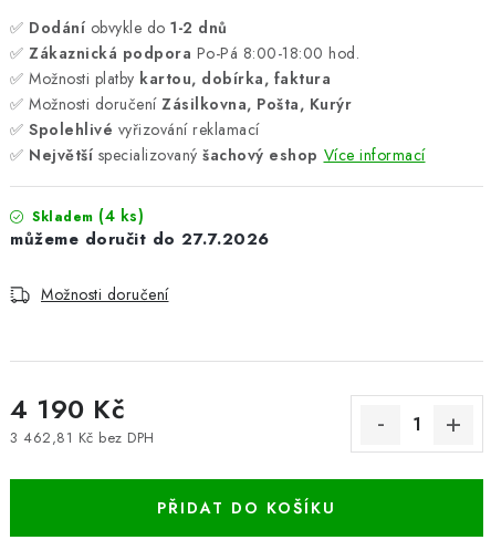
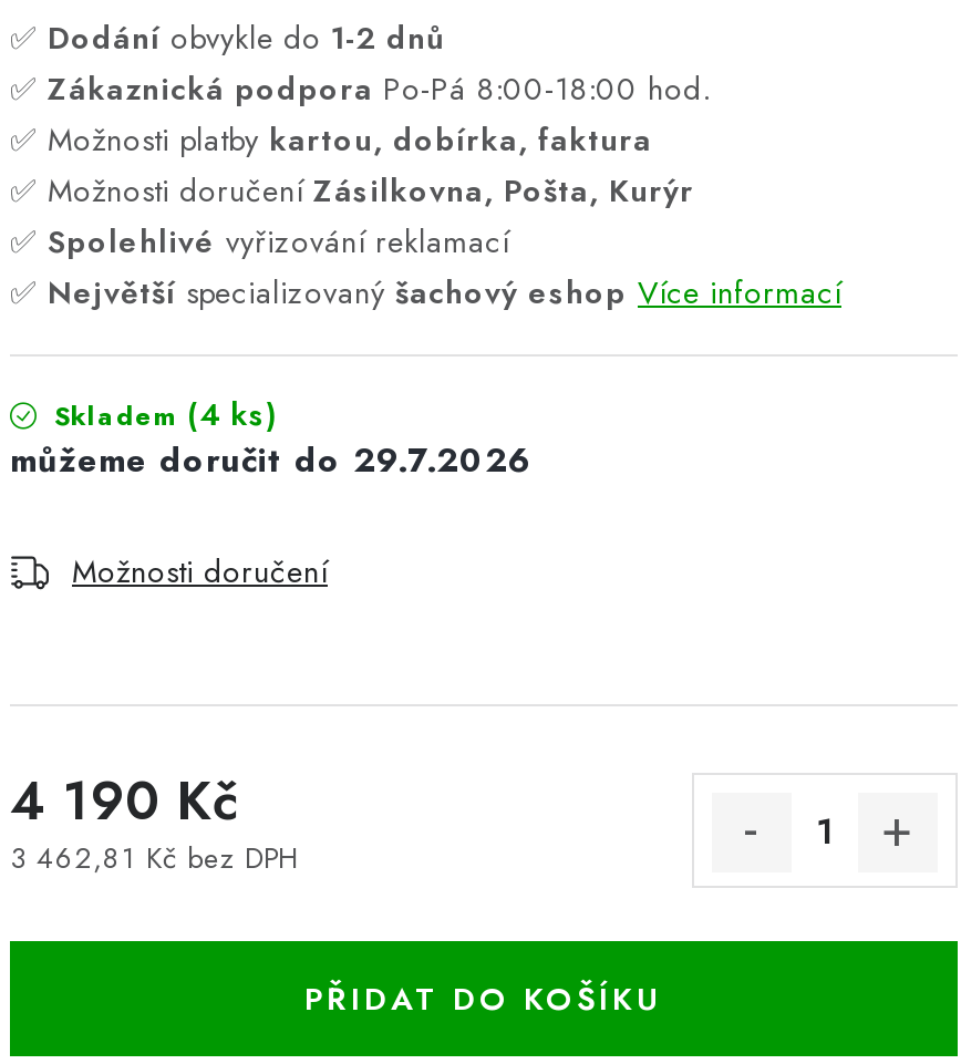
[181,227,269,251] 27.7.2026 -> [353,436,531,485] 29.7.2026

